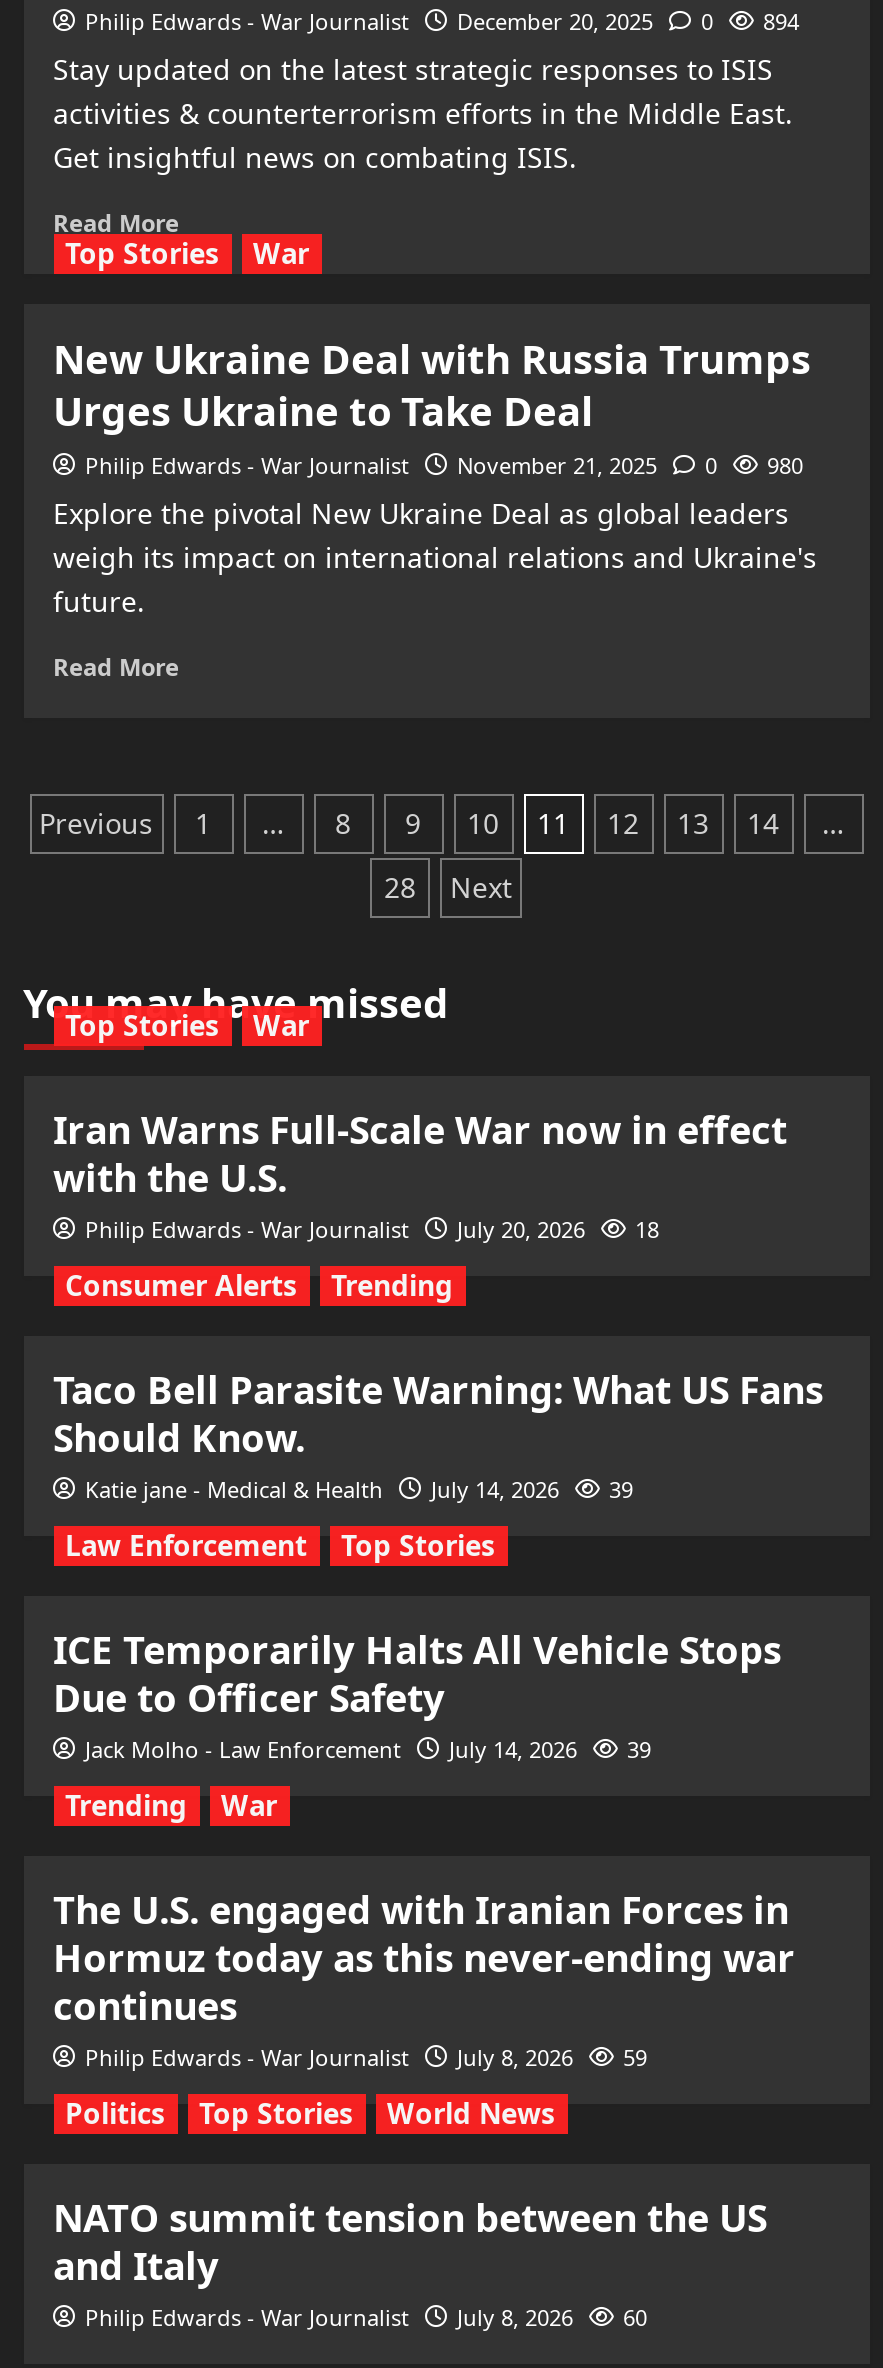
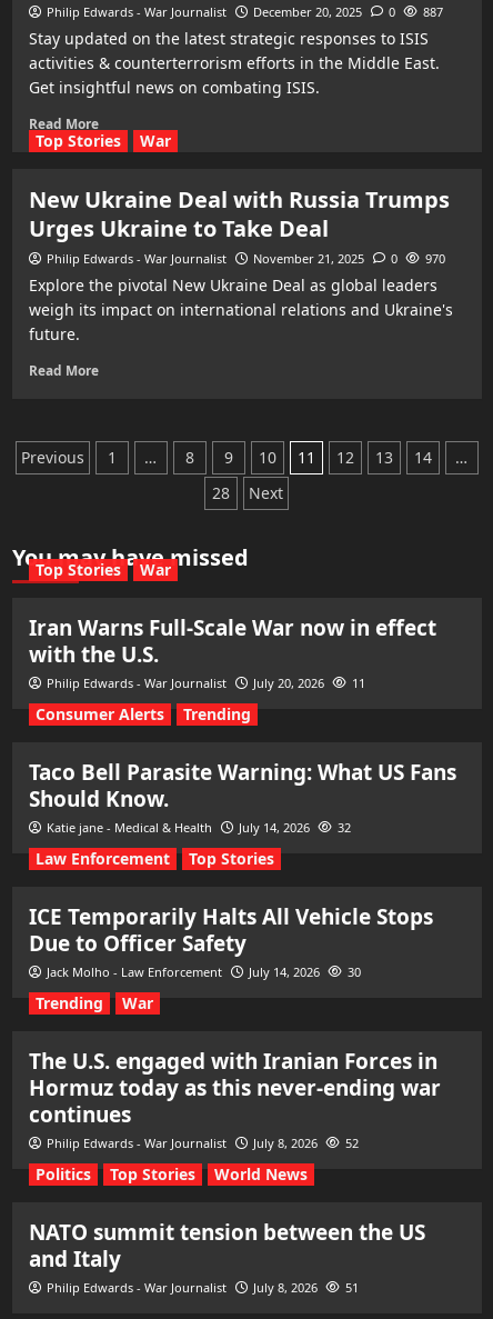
[85,6,799,36] Philip Edwards - War Journalist December 20, 2025 0 894 -> [46,3,442,20] Philip Edwards - War Journalist December 20, 2025 0 887
[85,450,803,480] Philip Edwards - War Journalist November 21, 2025 0 980 -> [46,250,445,267] Philip Edwards - War Journalist November 21, 2025 0 970
[85,1215,659,1245] Philip Edwards - War Journalist July 20, 2026 18 -> [46,675,365,692] Philip Edwards - War Journalist July 20, 2026 11
[85,1475,633,1505] Katie jane - Medical & Health July 14, 2026 39 -> [46,819,350,836] Katie jane - Medical & Health July 14, 2026 32
[85,1735,651,1765] Jack Molho - Law Enforcement July 14, 2026 39 -> [46,964,360,980] Jack Molho - Law Enforcement July 14, 2026 30
[85,2043,647,2073] Philip Edwards - War Journalist July 8, 2026 59 -> [46,1135,358,1152] Philip Edwards - War Journalist July 8, 2026 52
[85,2303,647,2333] Philip Edwards - War Journalist July 8, 2026 60 -> [46,1279,358,1296] Philip Edwards - War Journalist July 8, 2026 51

